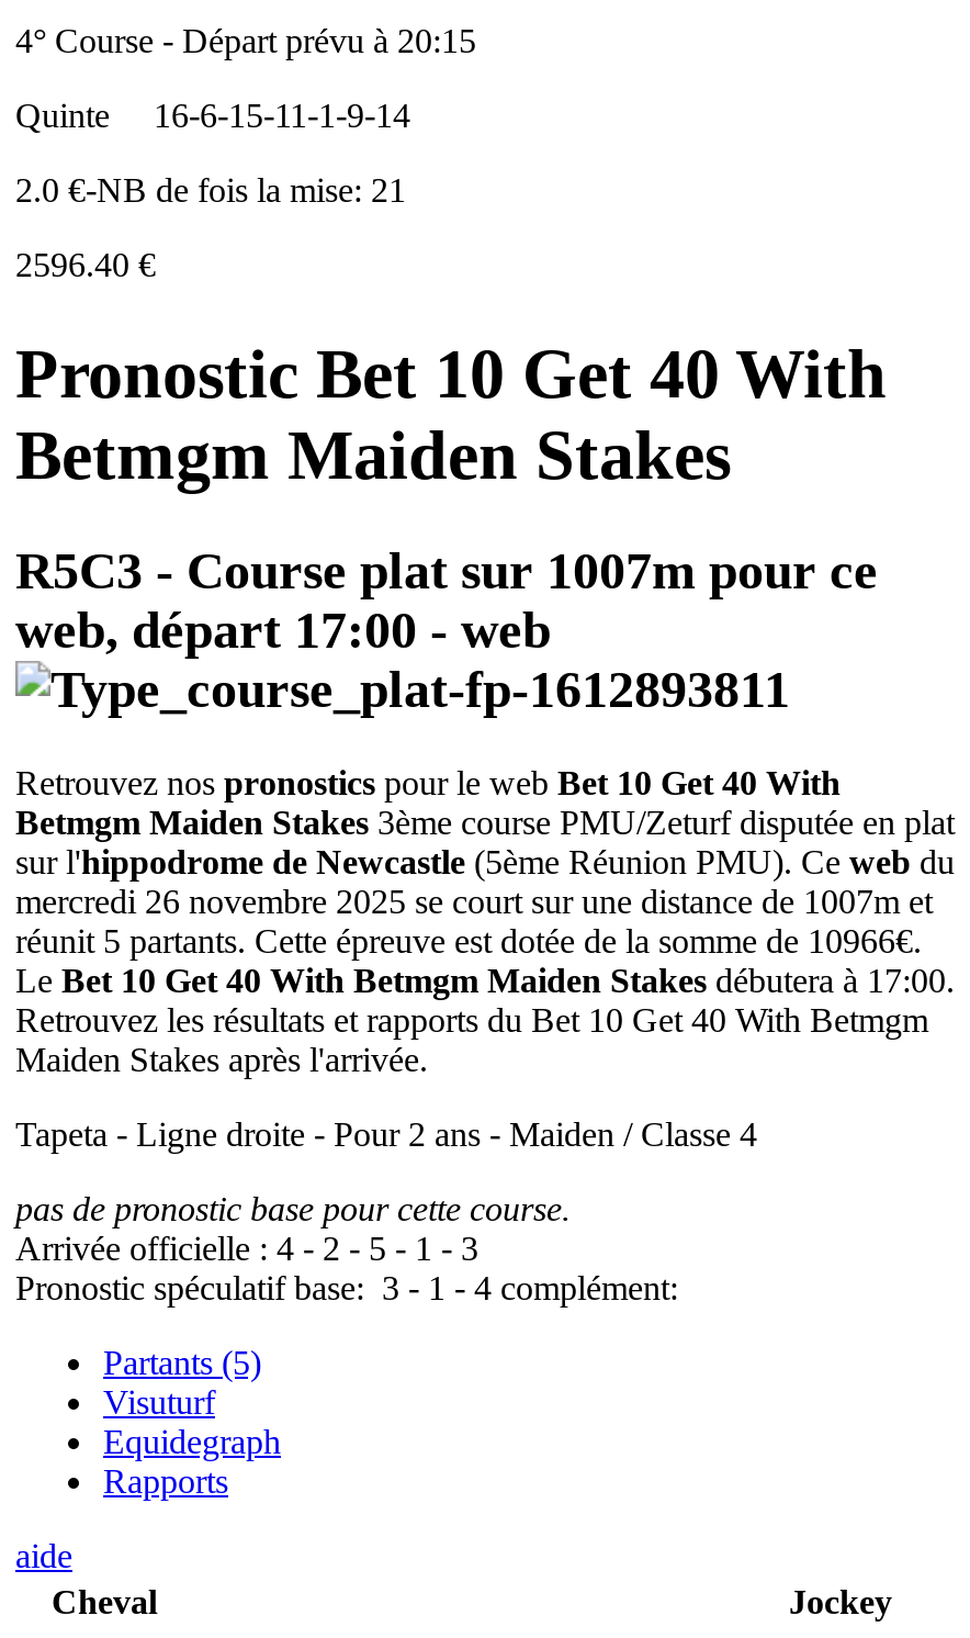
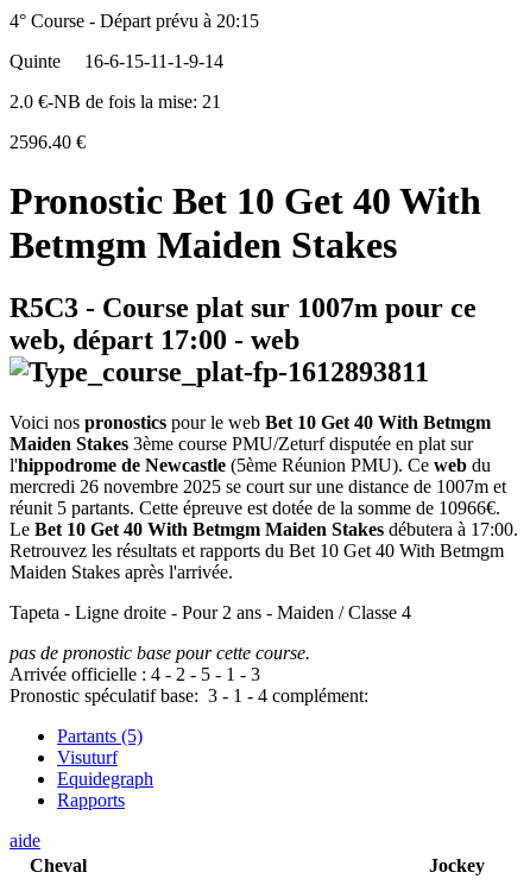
[15,764,955,880] Retrouvez nos pronostics pour le web Bet 10 Get 40 With | Betmgm Maiden Stakes 3ème course PMU/Zeturf disputée en plat | sur l'hippodrome de Newcastle (5ème Réunion PMU). Ce web du -> [10,412,491,475] Voici nos pronostics pour le web Bet 10 Get 40 With Betmgm | Maiden Stakes 3ème course PMU/Zeturf disputée en plat sur | l'hippodrome de Newcastle (5ème Réunion PMU). Ce web du

